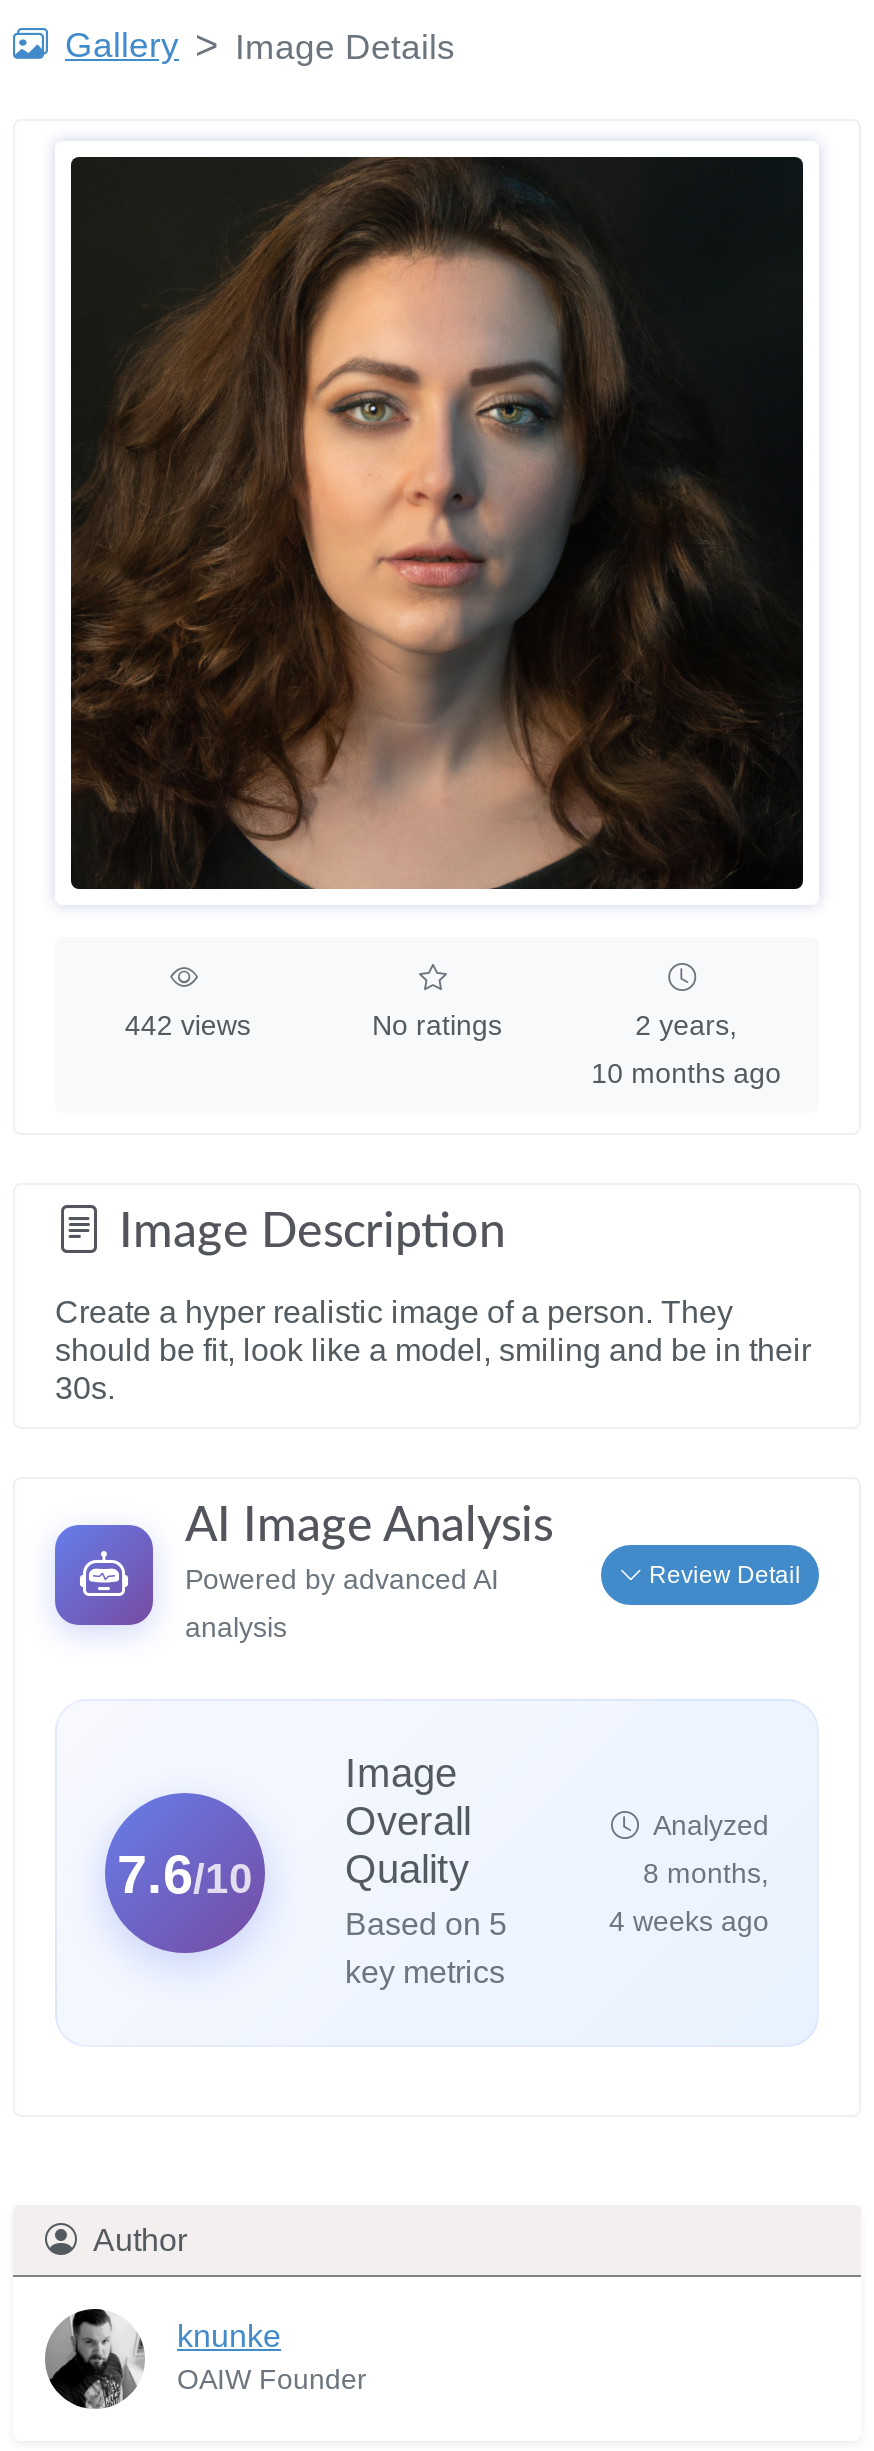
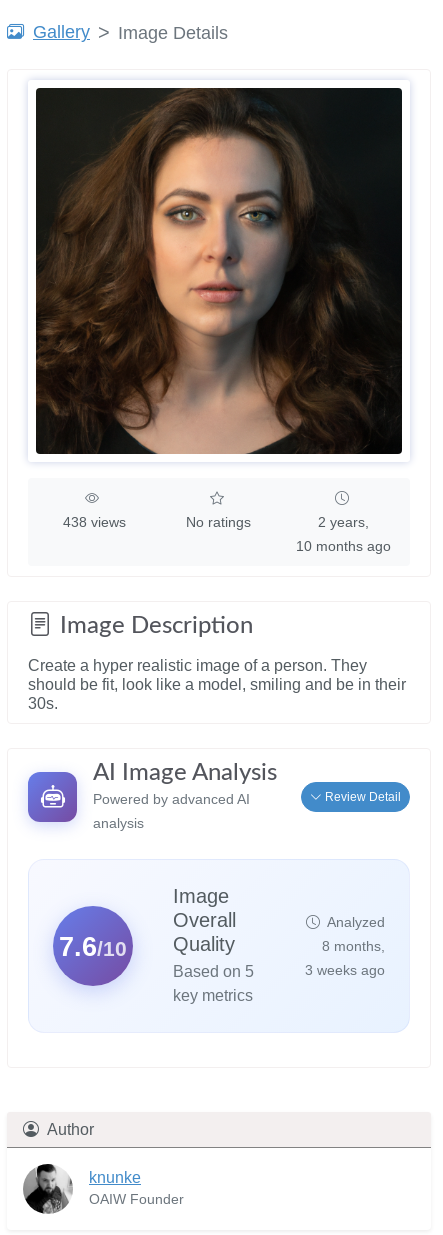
[125,1009,251,1041] 442 views -> [63,514,126,530] 438 views
[609,1905,769,1937] 4 weeks ago -> [305,962,385,978] 3 weeks ago

